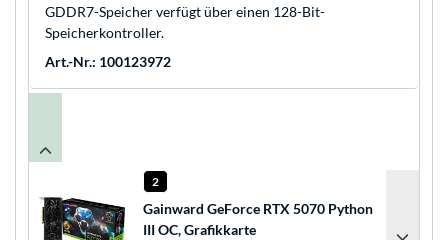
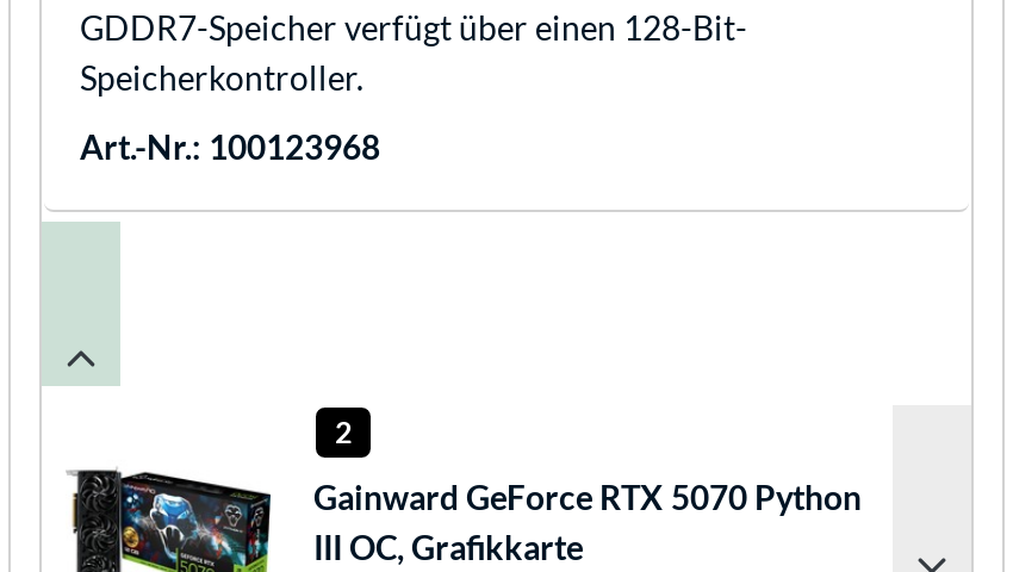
[45,53,171,70] Art.-Nr.: 100123972 -> [80,126,380,166] Art.-Nr.: 100123968

